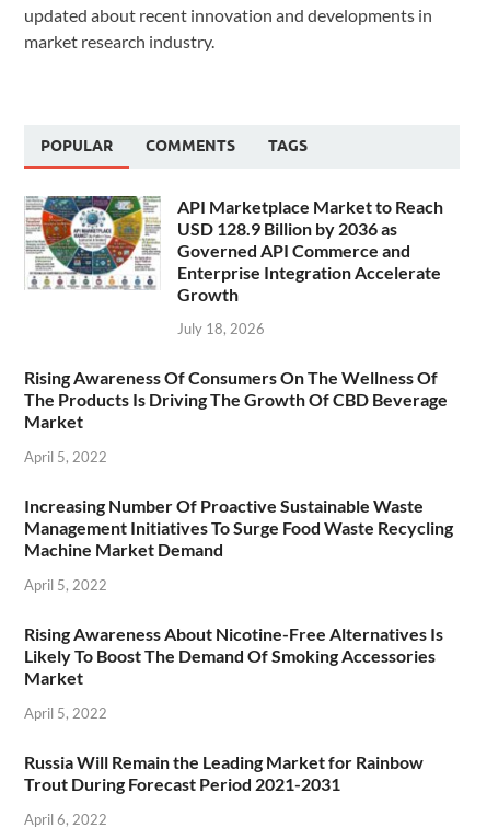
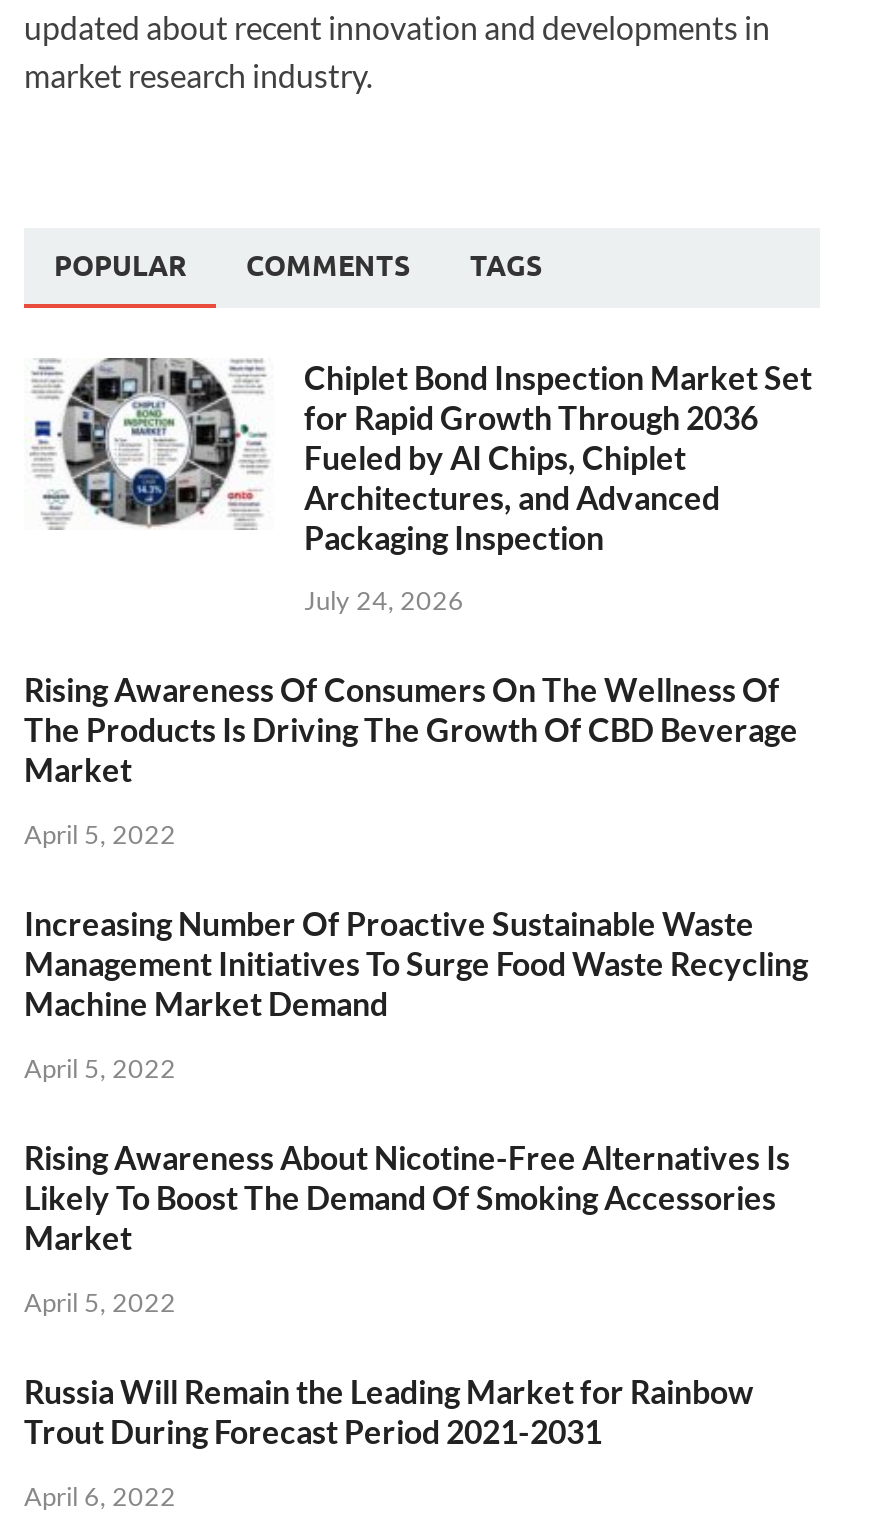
[24,195,443,304] [image] | API Marketplace Market to Reach | USD 128.9 Billion by 2036 as | Governed API Commerce and | Enterprise Integration Accelerate | Growth -> [26,356,812,555] [image] | Chiplet Bond Inspection Market Set | for Rapid Growth Through 2036 | Fueled by AI Chips, Chiplet | Architectures, and Advanced | Packaging Inspection
[177,320,265,338] July 18, 2026 -> [304,585,464,617] July 24, 2026

